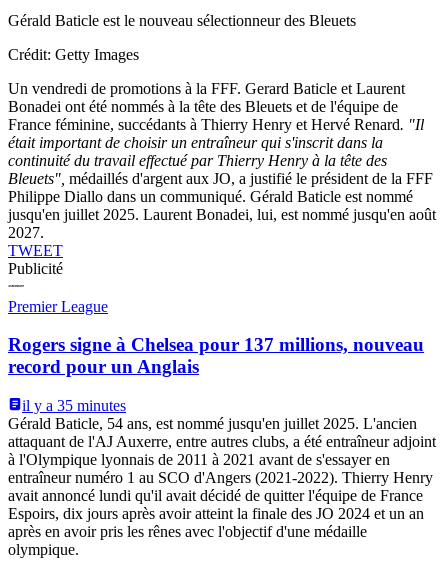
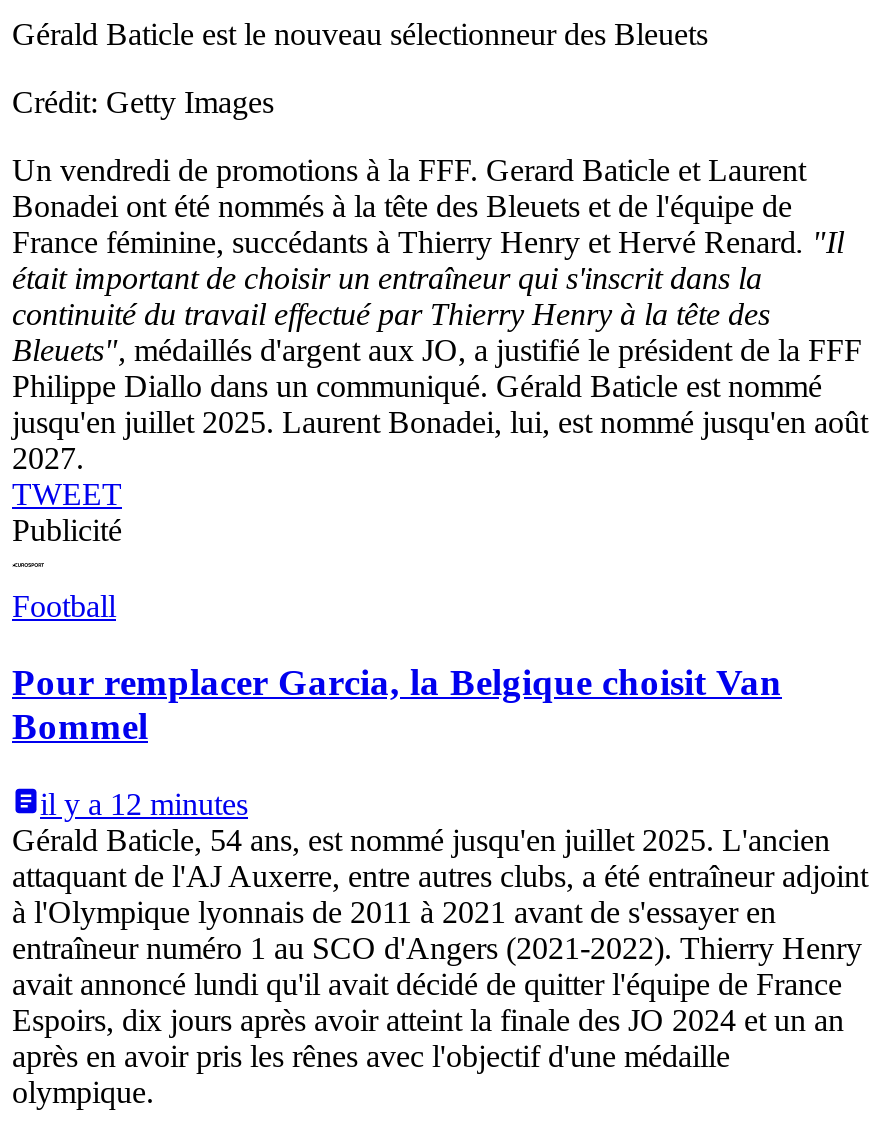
[8,298,108,315] Premier League -> [12,588,116,622] Football
[8,334,424,377] Rogers signe à Chelsea pour 137 millions, nouveau | record pour un Anglais -> [12,662,782,748] Pour remplacer Garcia, la Belgique choisit Van | Bommel
[22,397,126,414] il y a 35 minutes -> [40,787,248,821] il y a 12 minutes

